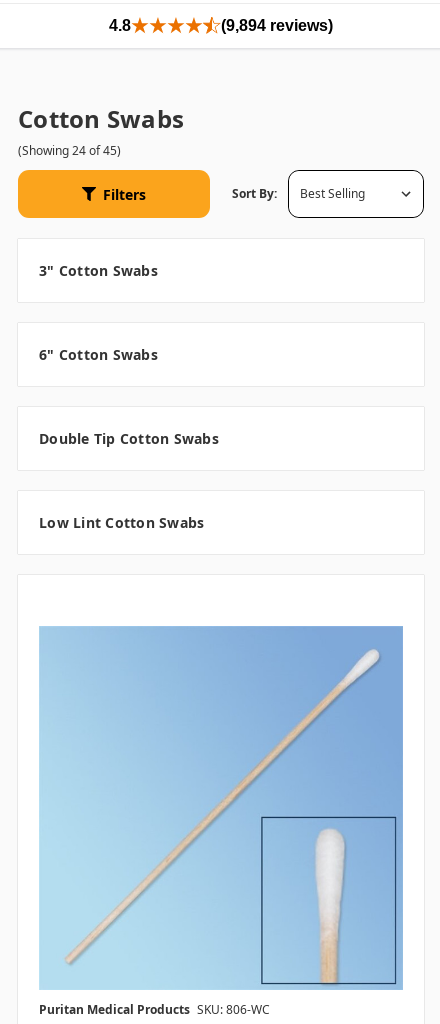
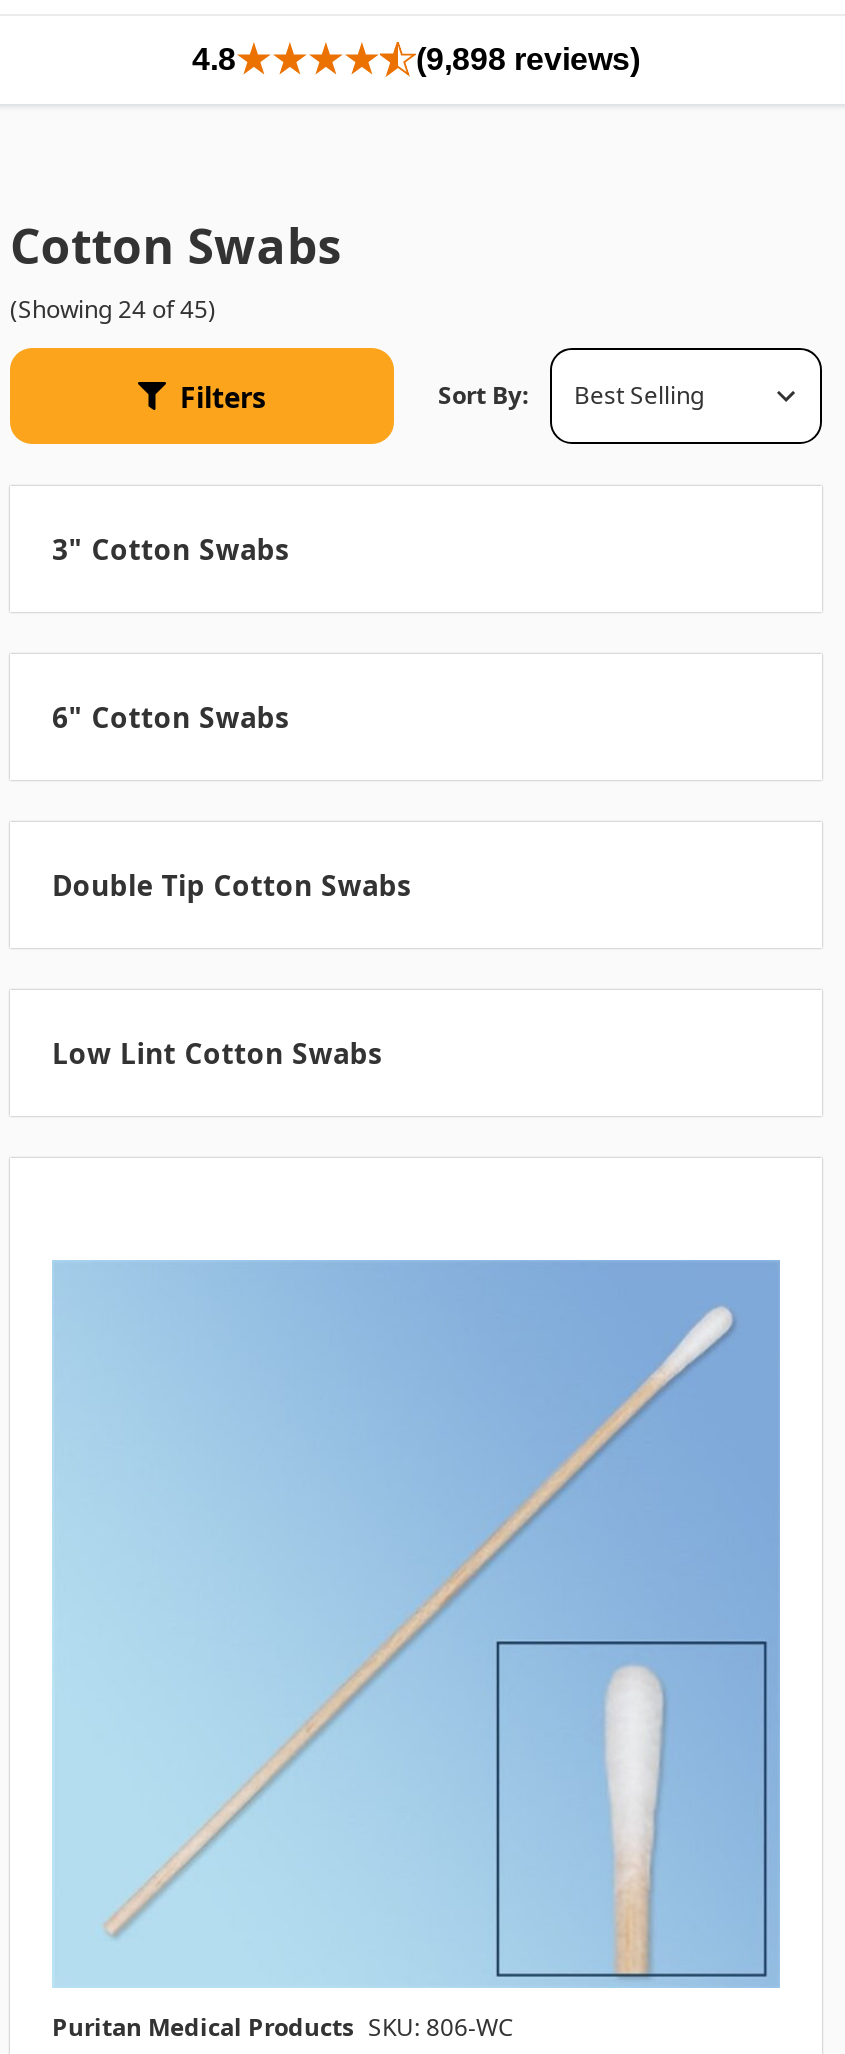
[221,17,333,34] (9,894 reviews) -> [416,42,640,76] (9,898 reviews)

